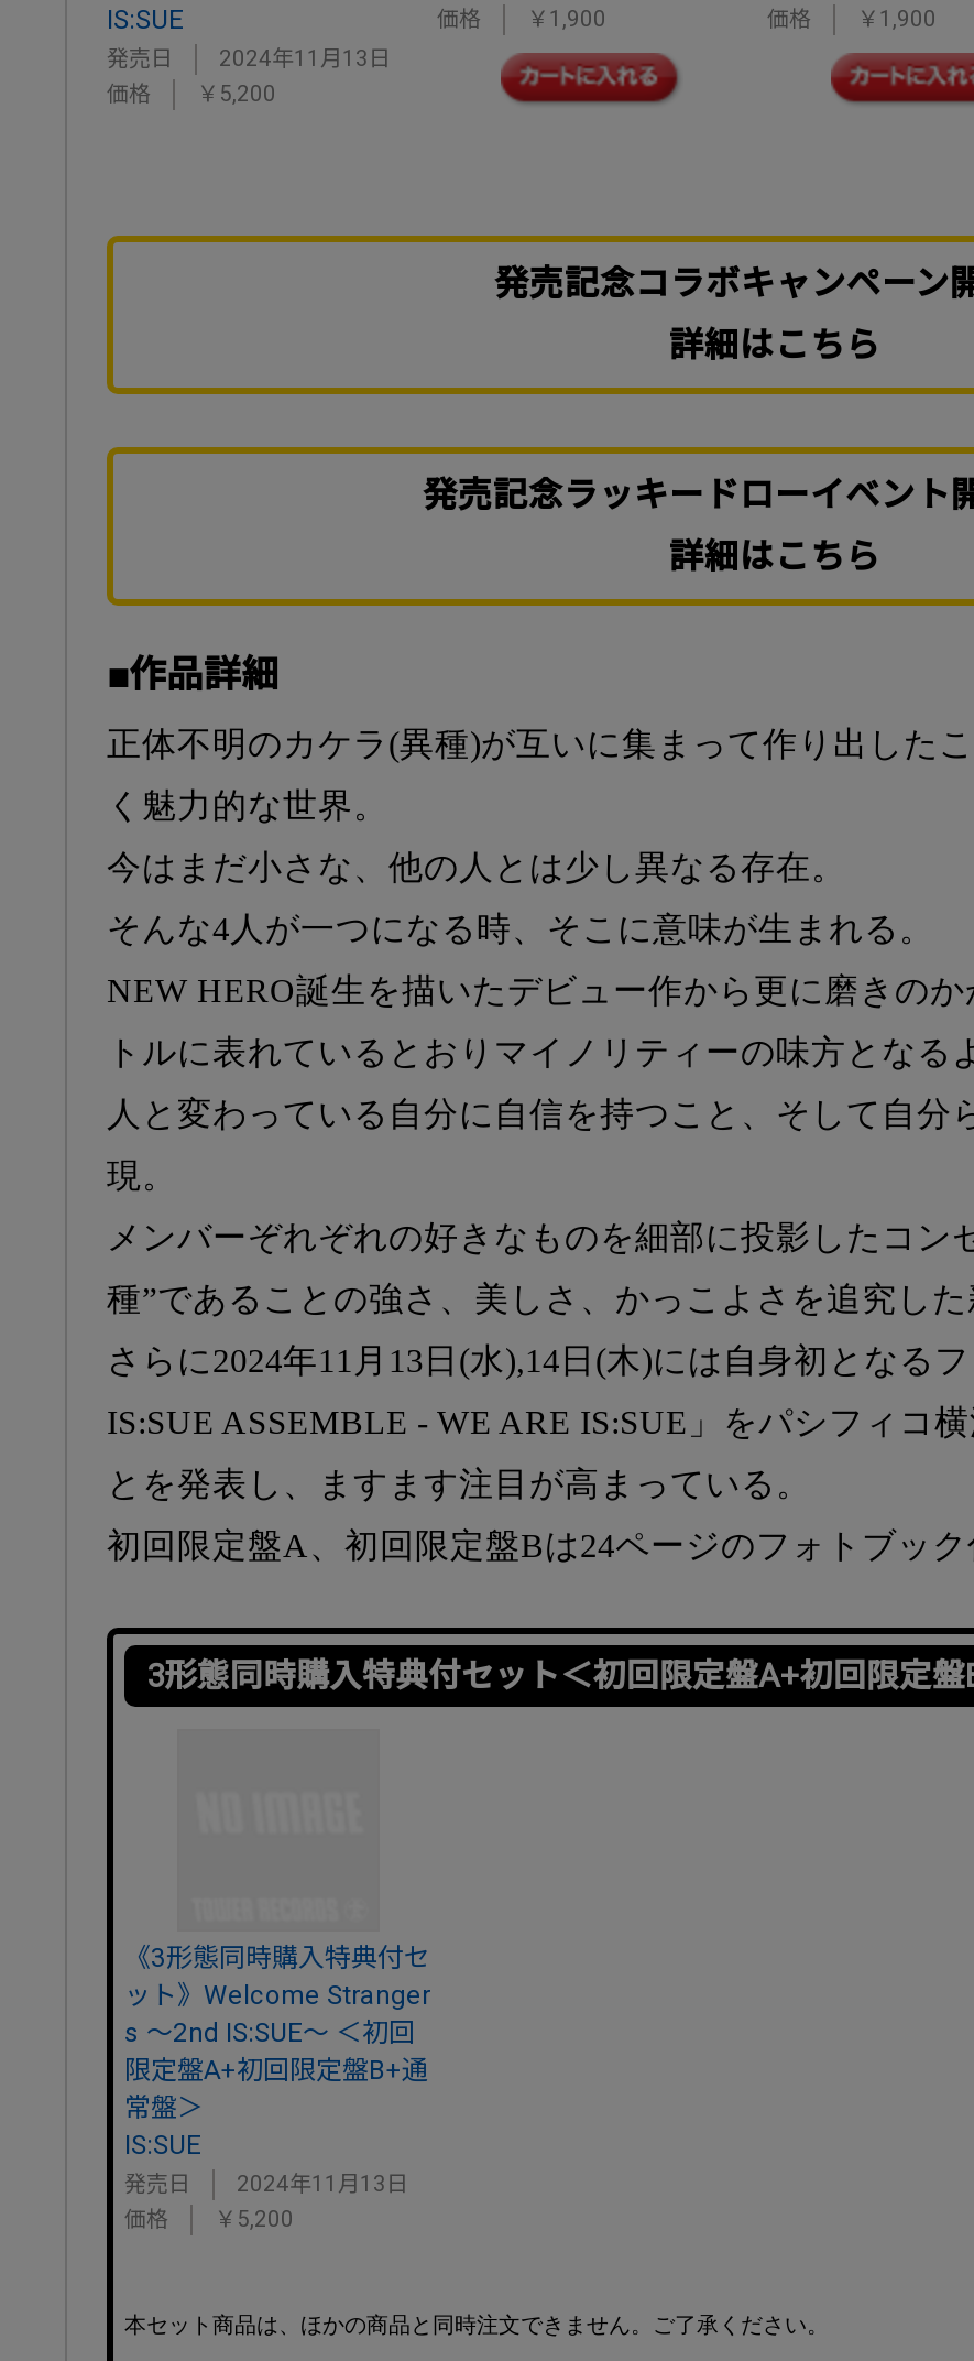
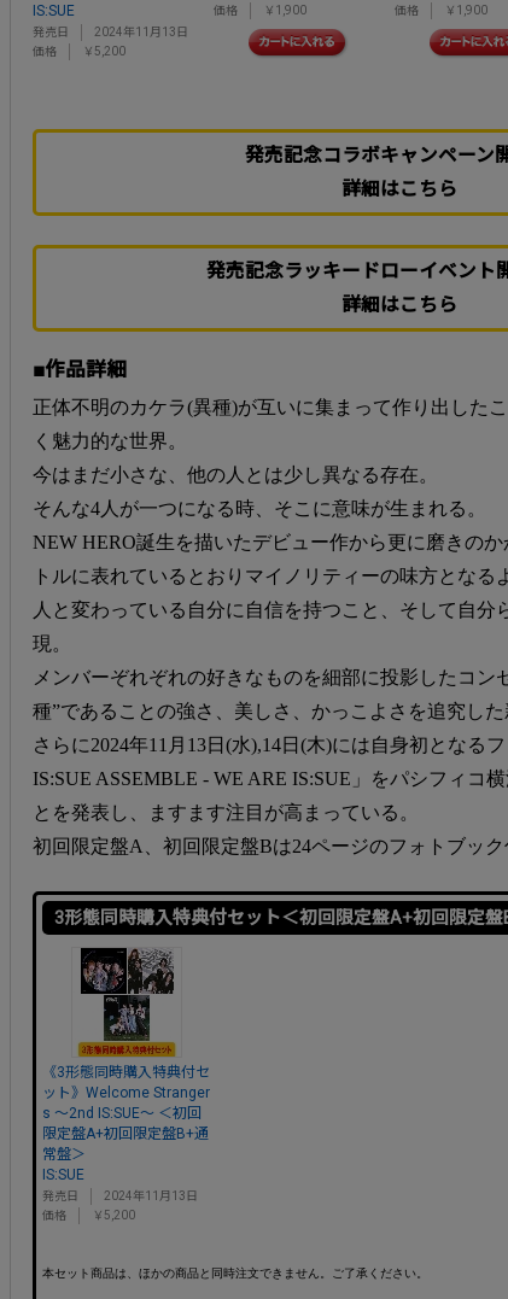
none -> [77,947,176,1058] [image]

